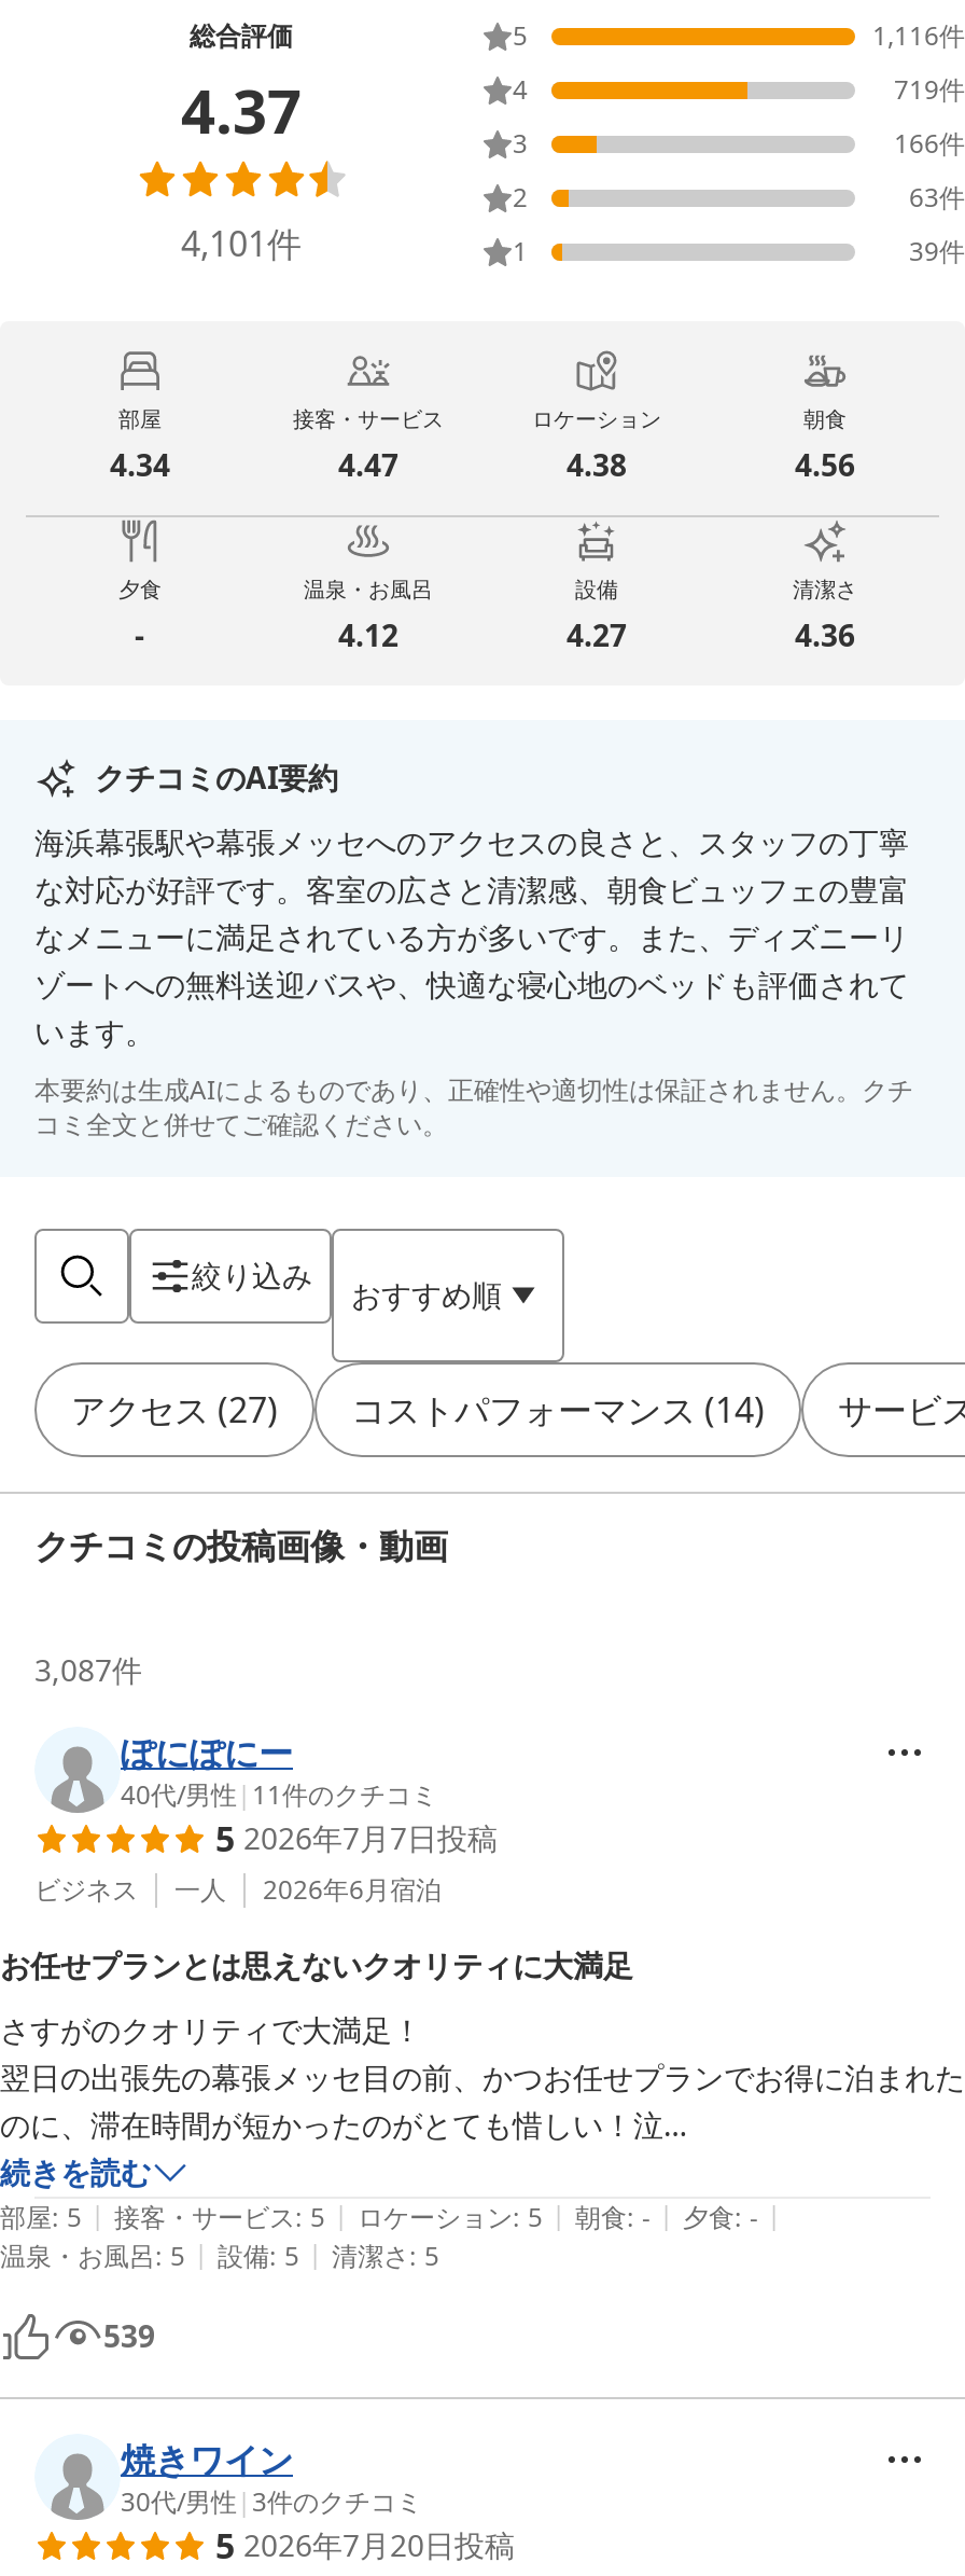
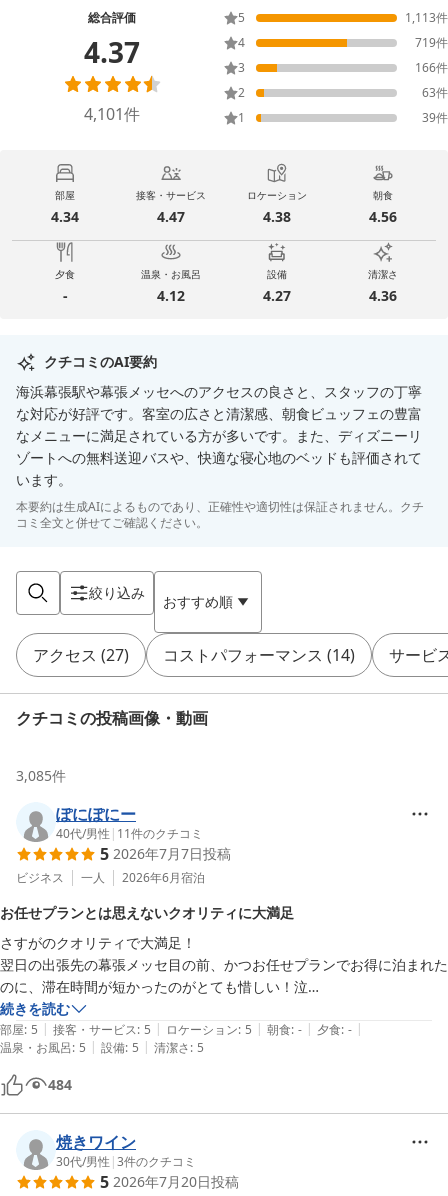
[872,18,965,55] 1,116件 -> [405,9,448,26] 1,113件
[34,1649,142,1690] 3,087件 -> [16,766,66,785] 3,085件
[103,2315,155,2356] 539 -> [48,1075,72,1094] 484

